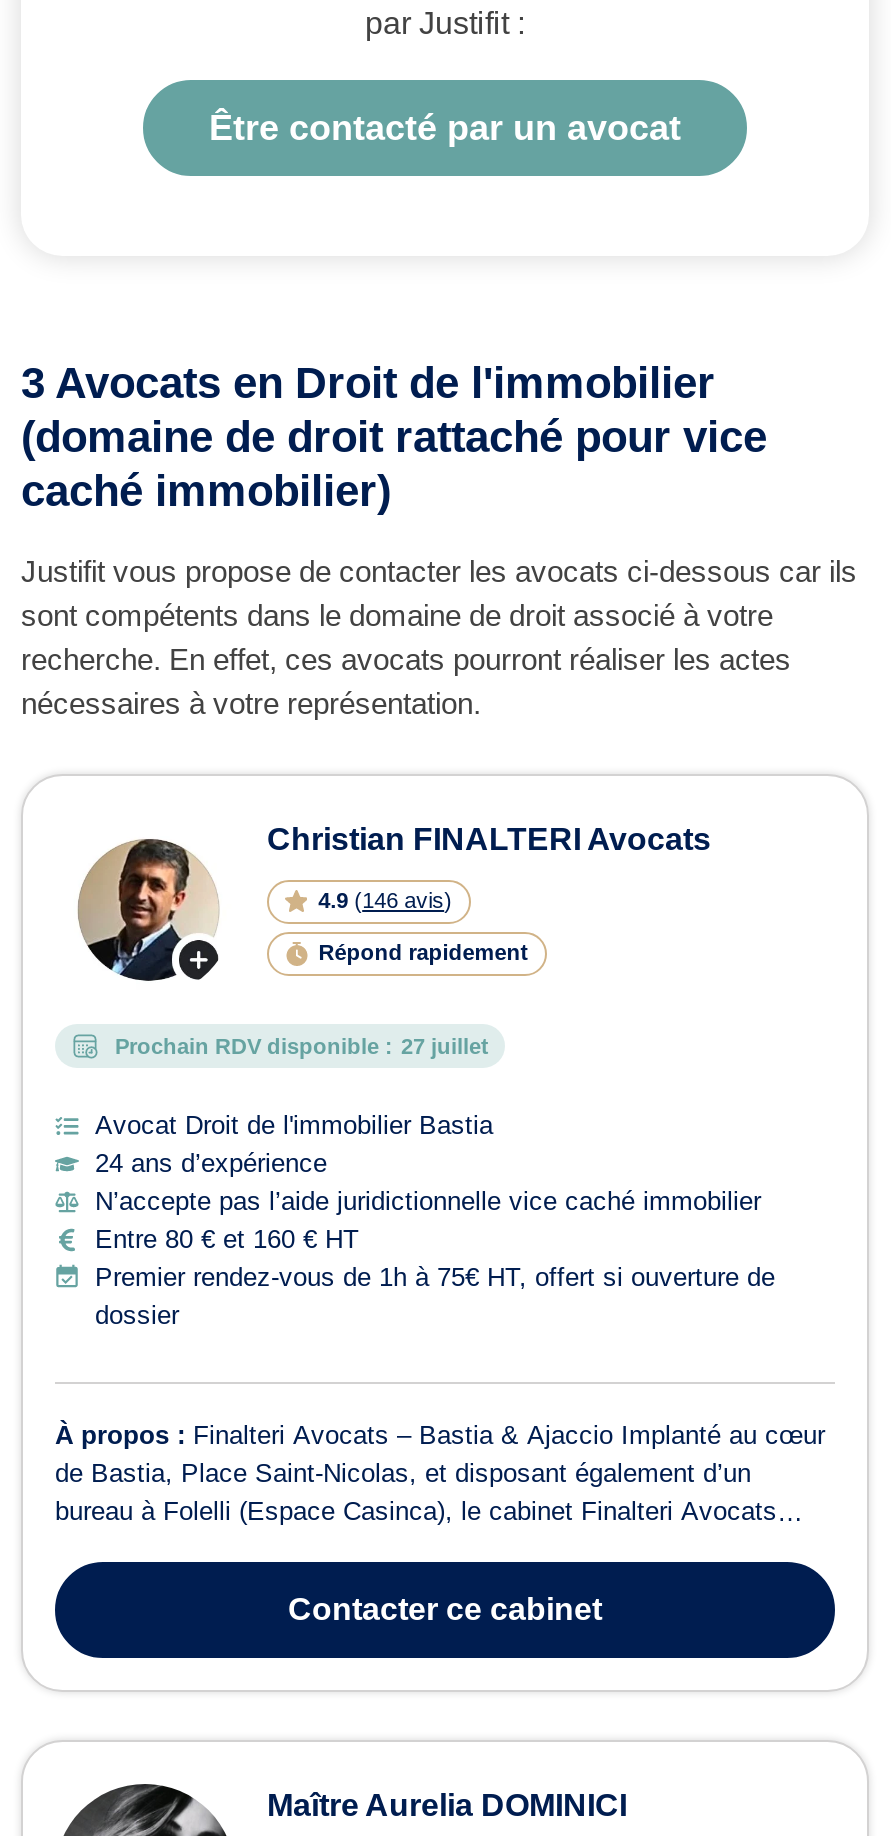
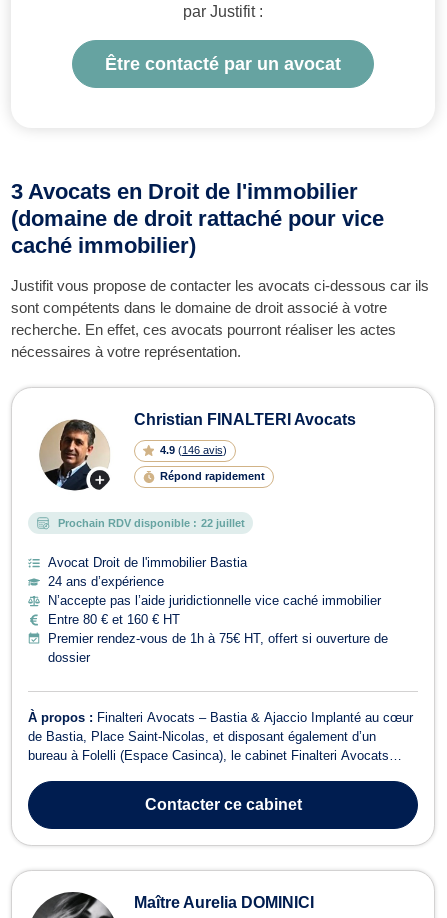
[115,1034,489,1058] Prochain RDV disponible : 27 juillet -> [58,517,245,529] Prochain RDV disponible : 22 juillet

